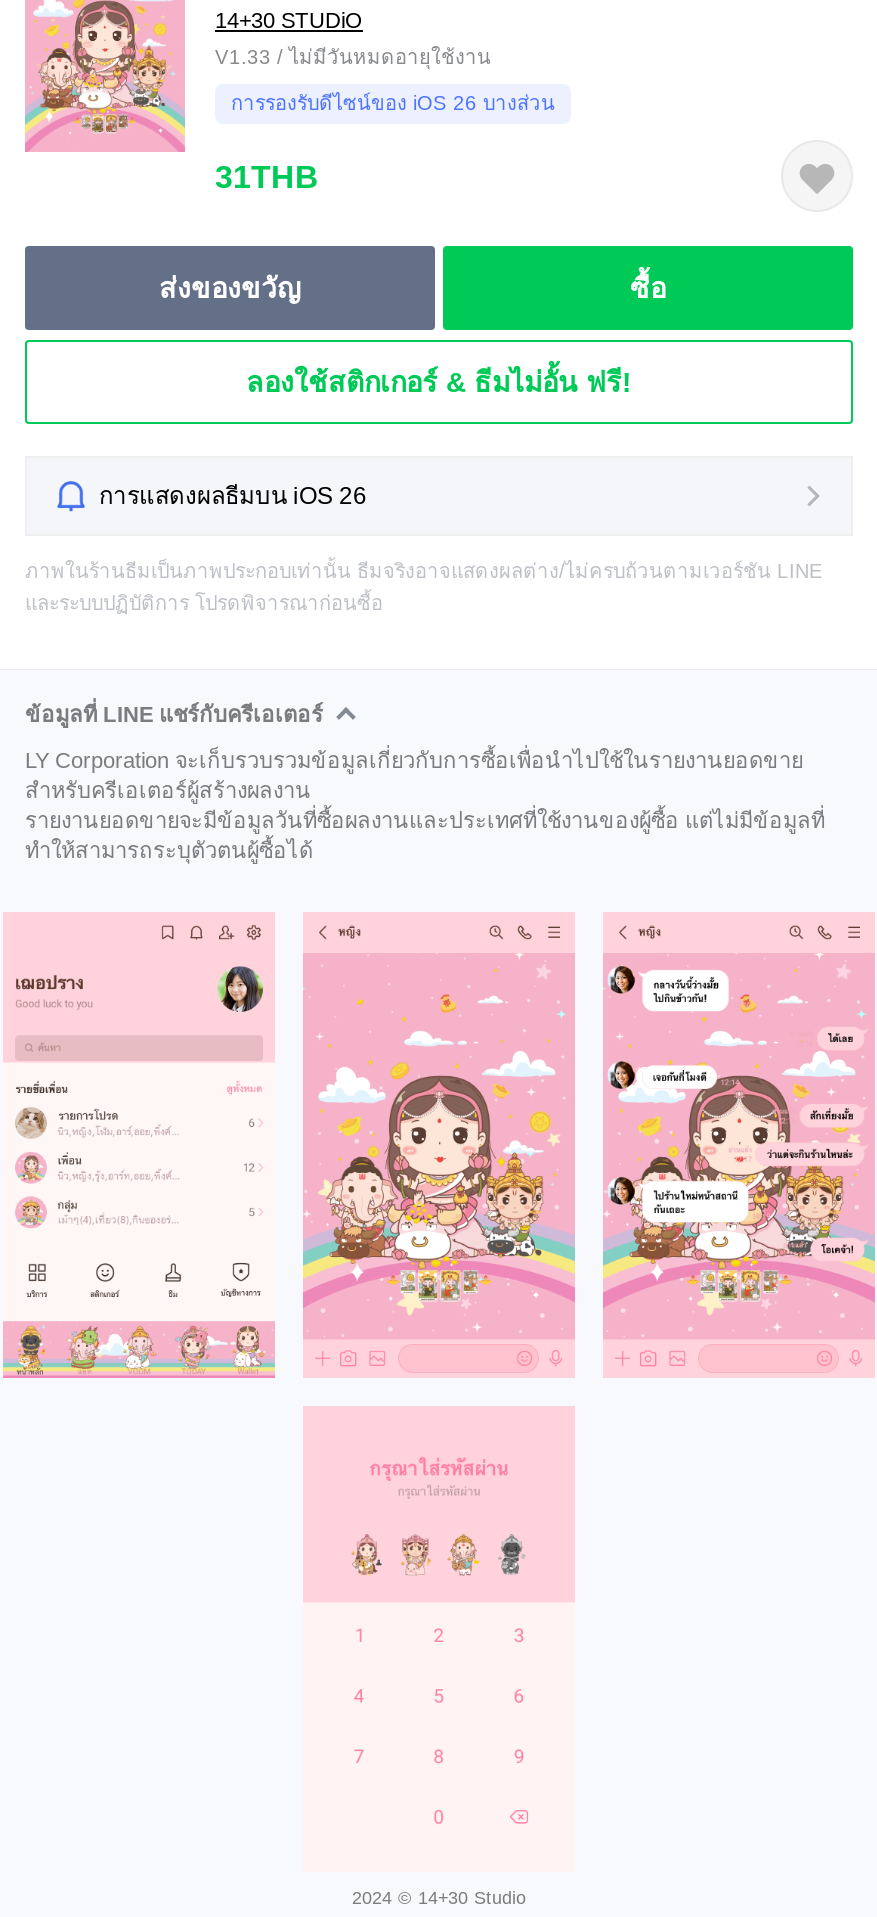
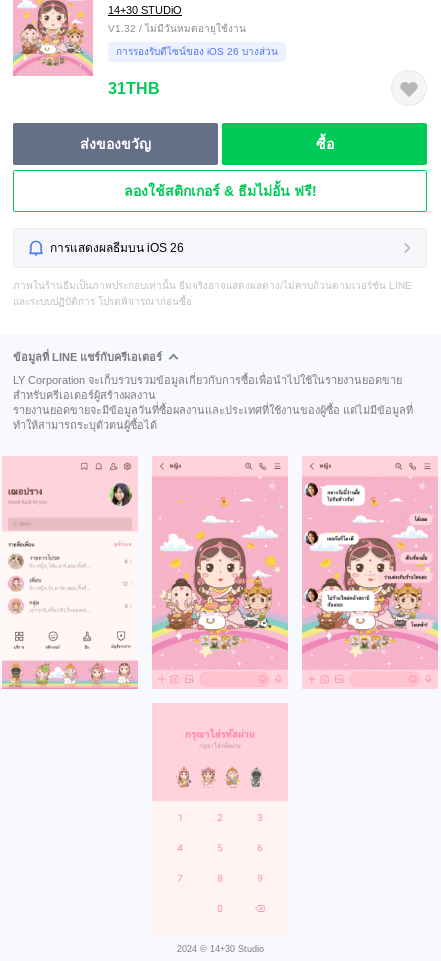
[215,46,491,68] V1.33 / ไม่มีวันหมดอายุใช้งาน -> [108,23,246,34] V1.32 / ไม่มีวันหมดอายุใช้งาน

